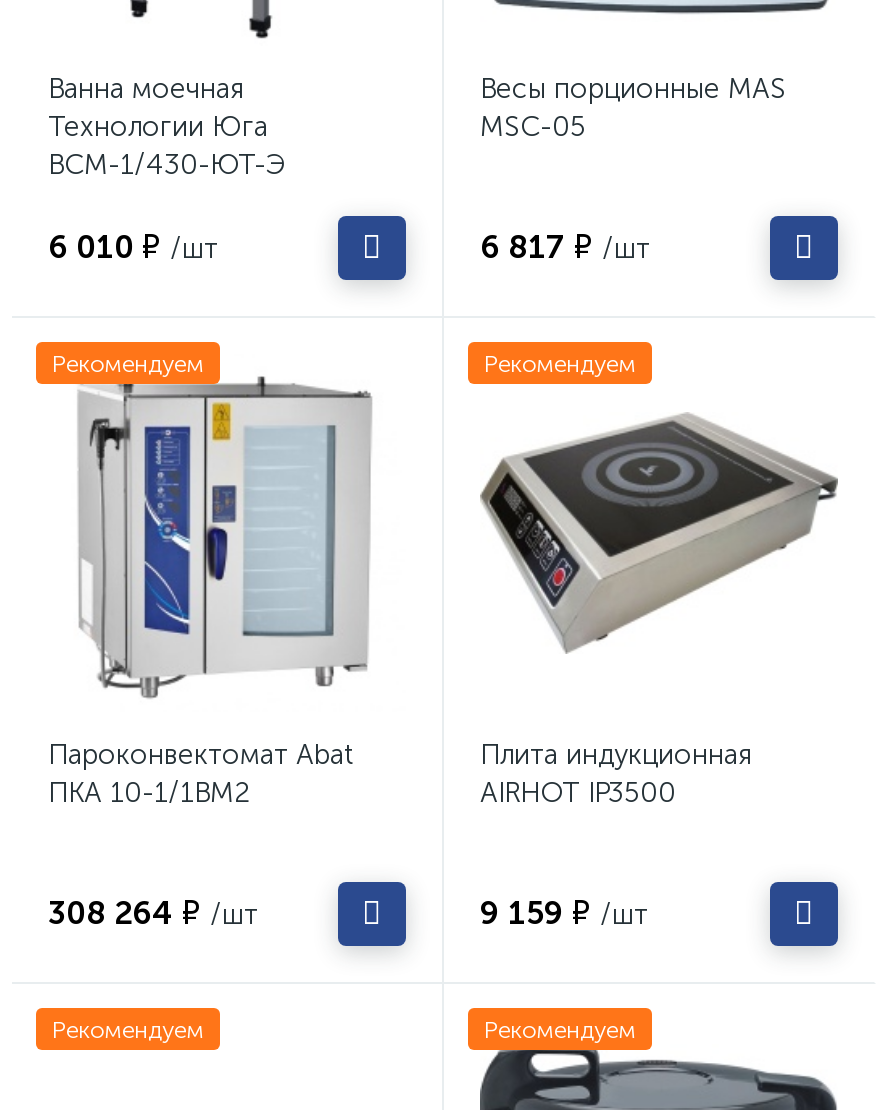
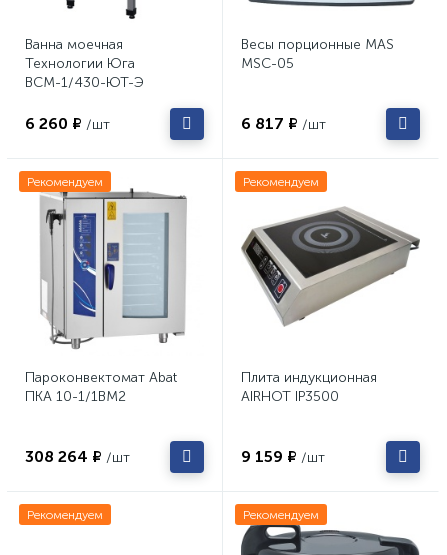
[48,228,218,266] 6 010 ₽ /шт -> [25,114,110,133] 6 260 ₽ /шт

